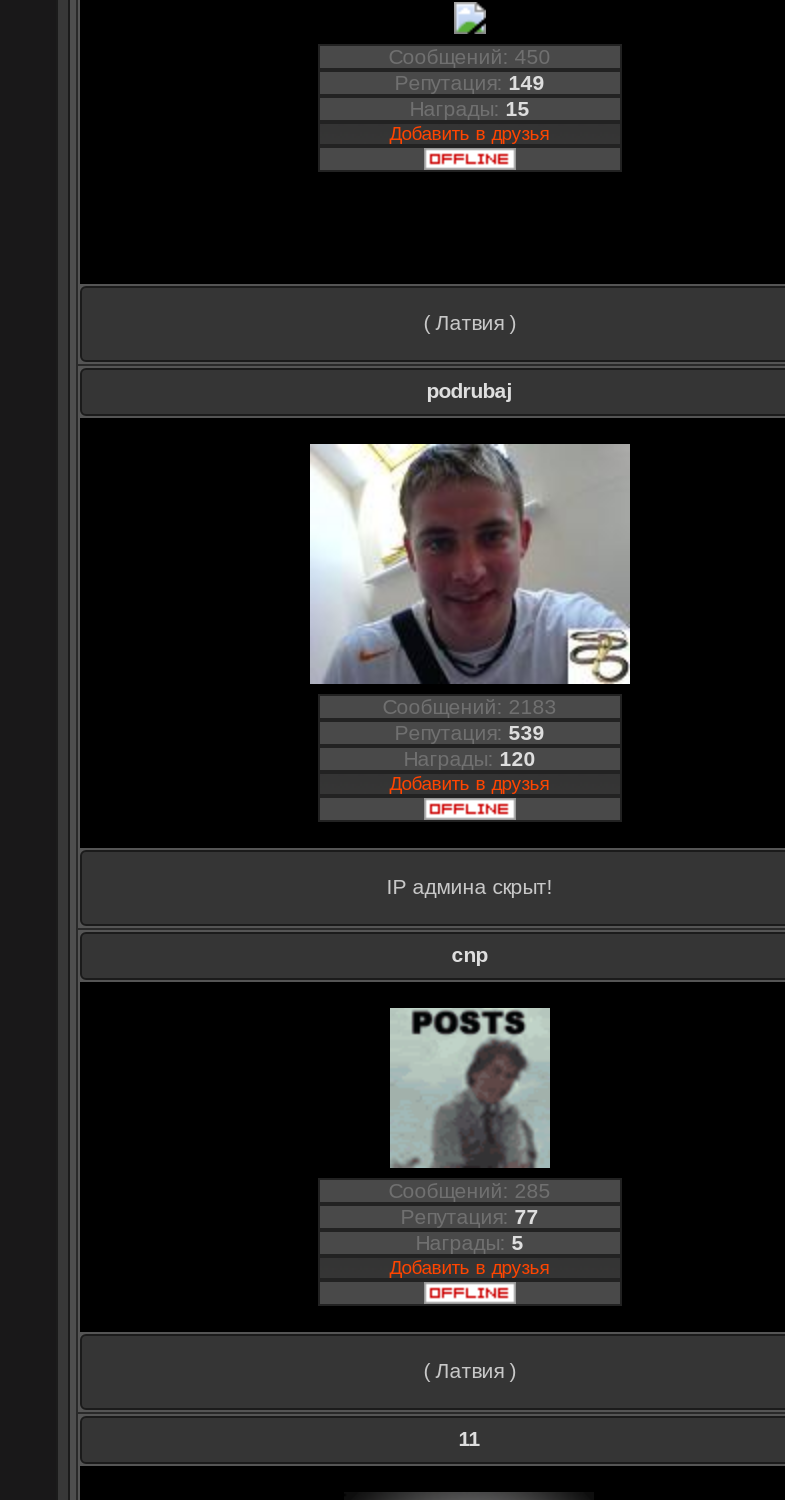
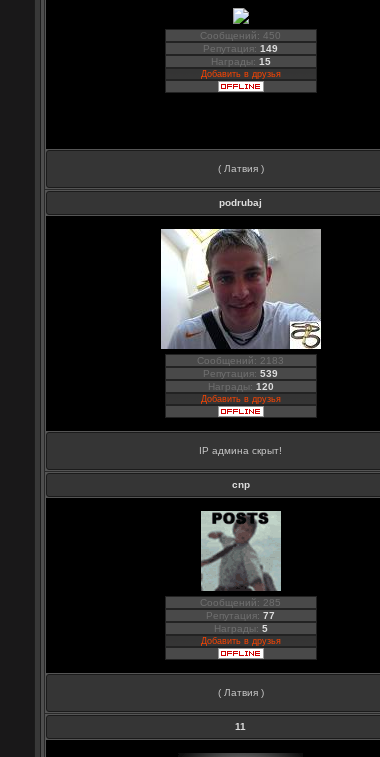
[390,1016,534,1168] [image] -> [201,515,277,591] [image]

